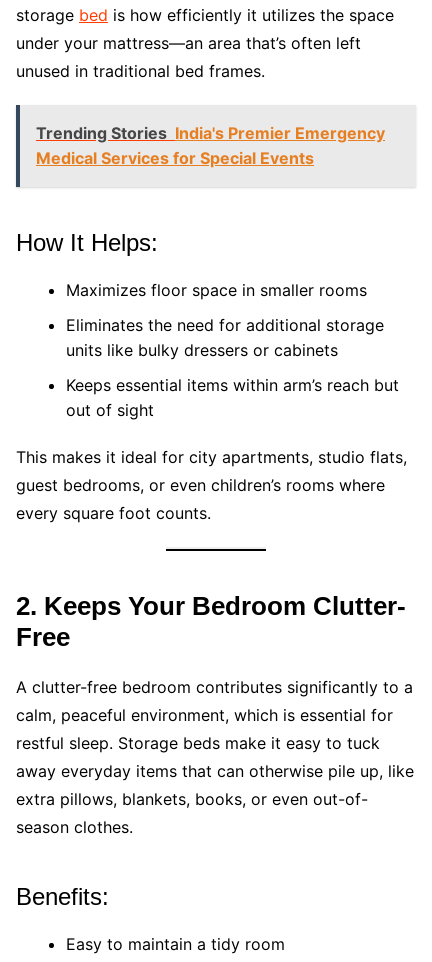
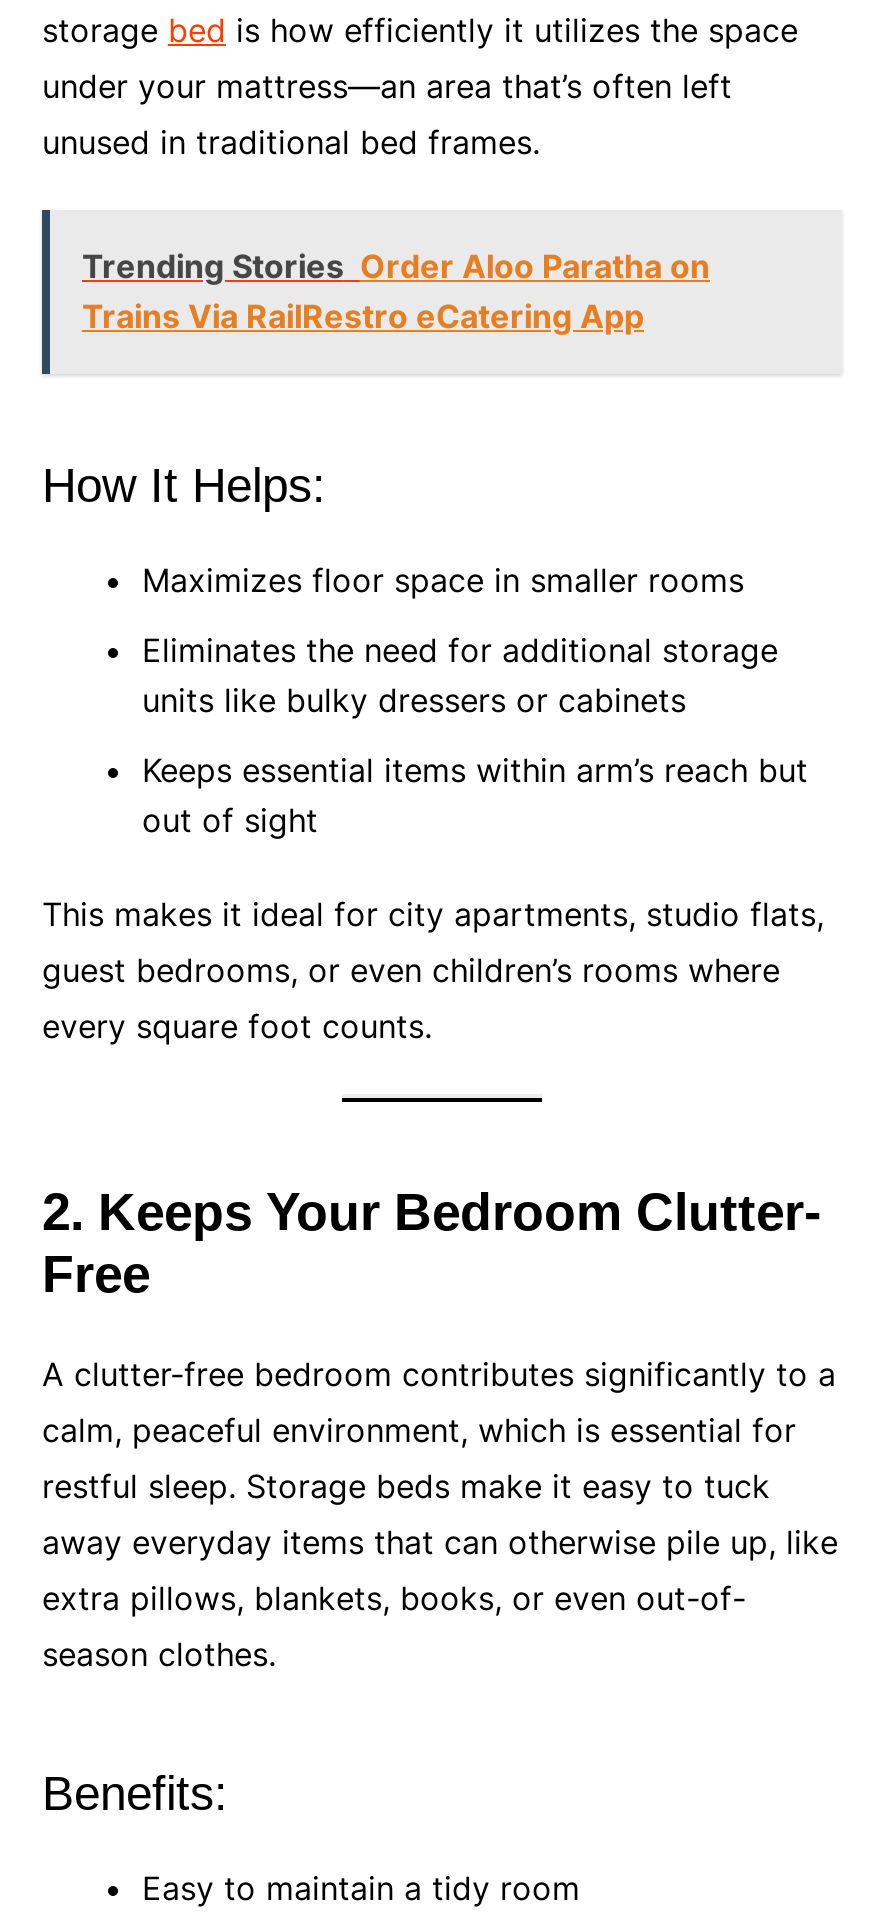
[36,123,385,168] Trending Stories India's Premier Emergency | Medical Services for Special Events -> [82,247,710,337] Trending Stories Order Aloo Paratha on | Trains Via RailRestro eCatering App

